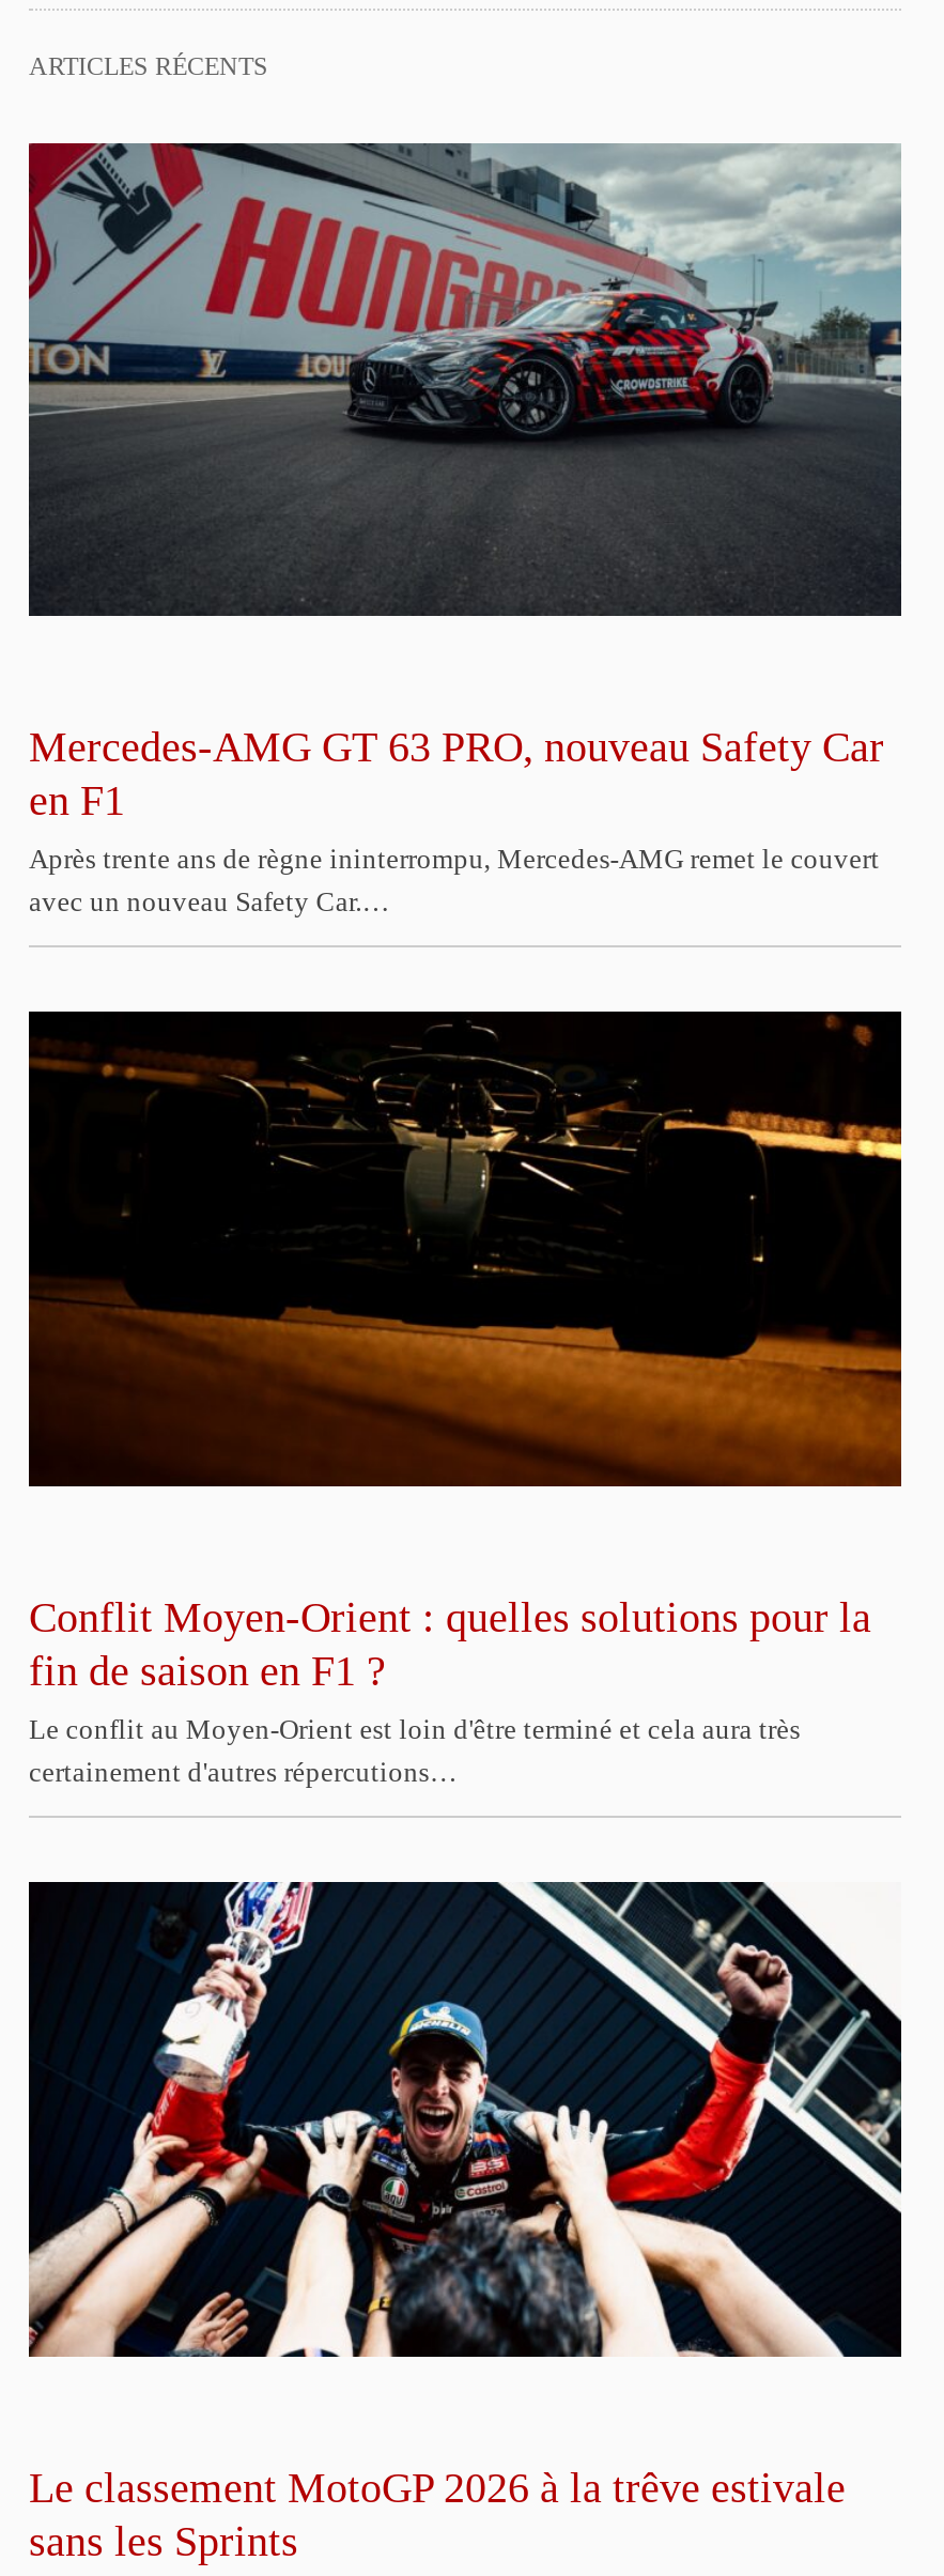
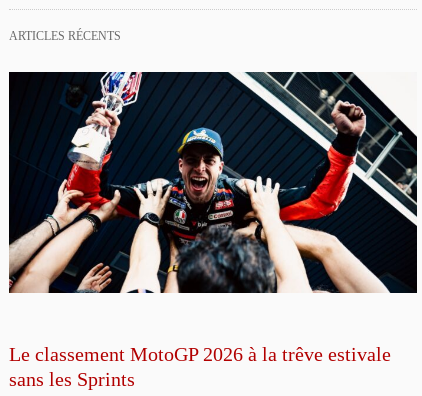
[27,141,903,618] [image] -> none
[29,724,884,918] Mercedes-AMG GT 63 PRO, nouveau Safety Car | en F1 | Après trente ans de règne ininterrompu, Mercedes-AMG remet le couvert | avec un nouveau Safety Car.… -> none
[27,1009,903,1488] [image] -> none
[29,1593,871,1788] Conflit Moyen-Orient : quelles solutions pour la | fin de saison en F1 ? | Le conflit au Moyen-Orient est loin d'être terminé et cela aura très | certainement d'autres répercutions… -> none

